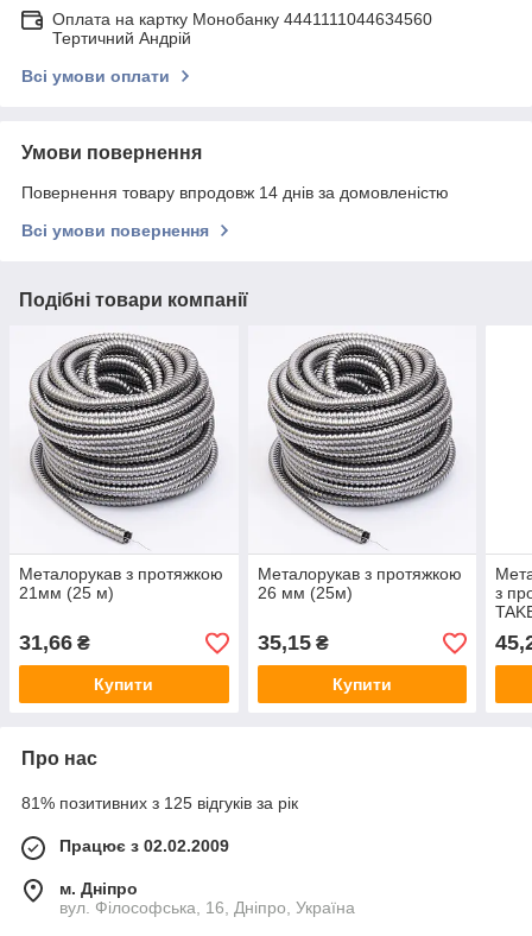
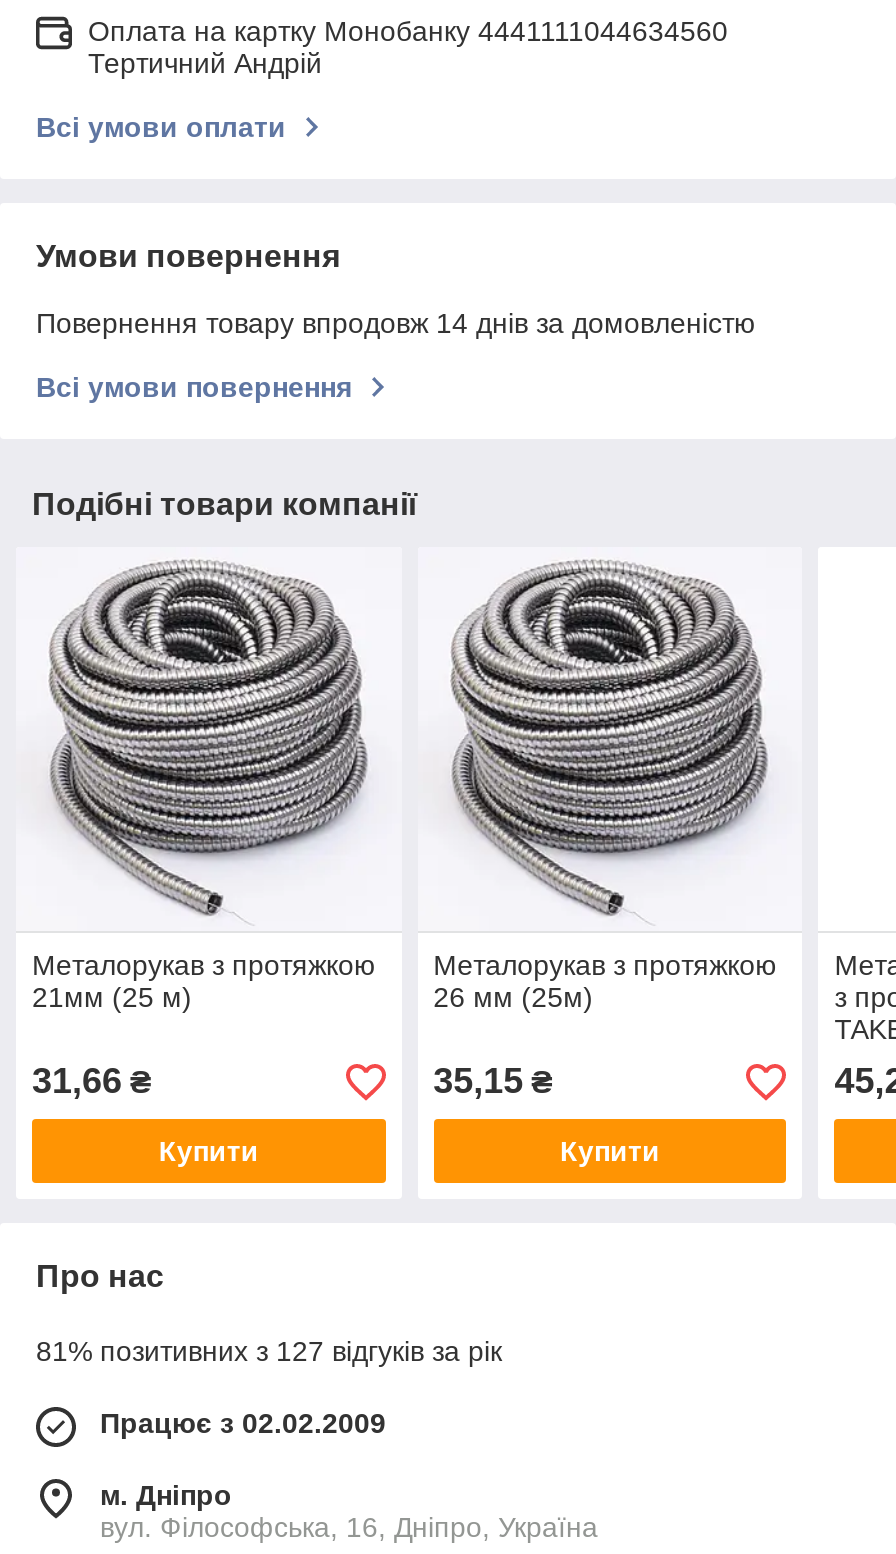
[21,794,298,813] 81% позитивних з 125 відгуків за рік -> [36,1336,502,1368] 81% позитивних з 127 відгуків за рік

